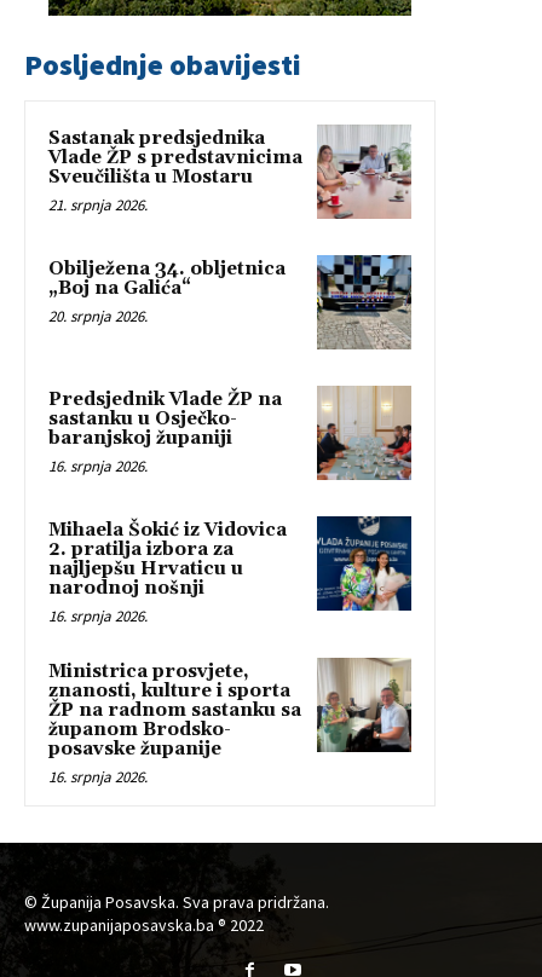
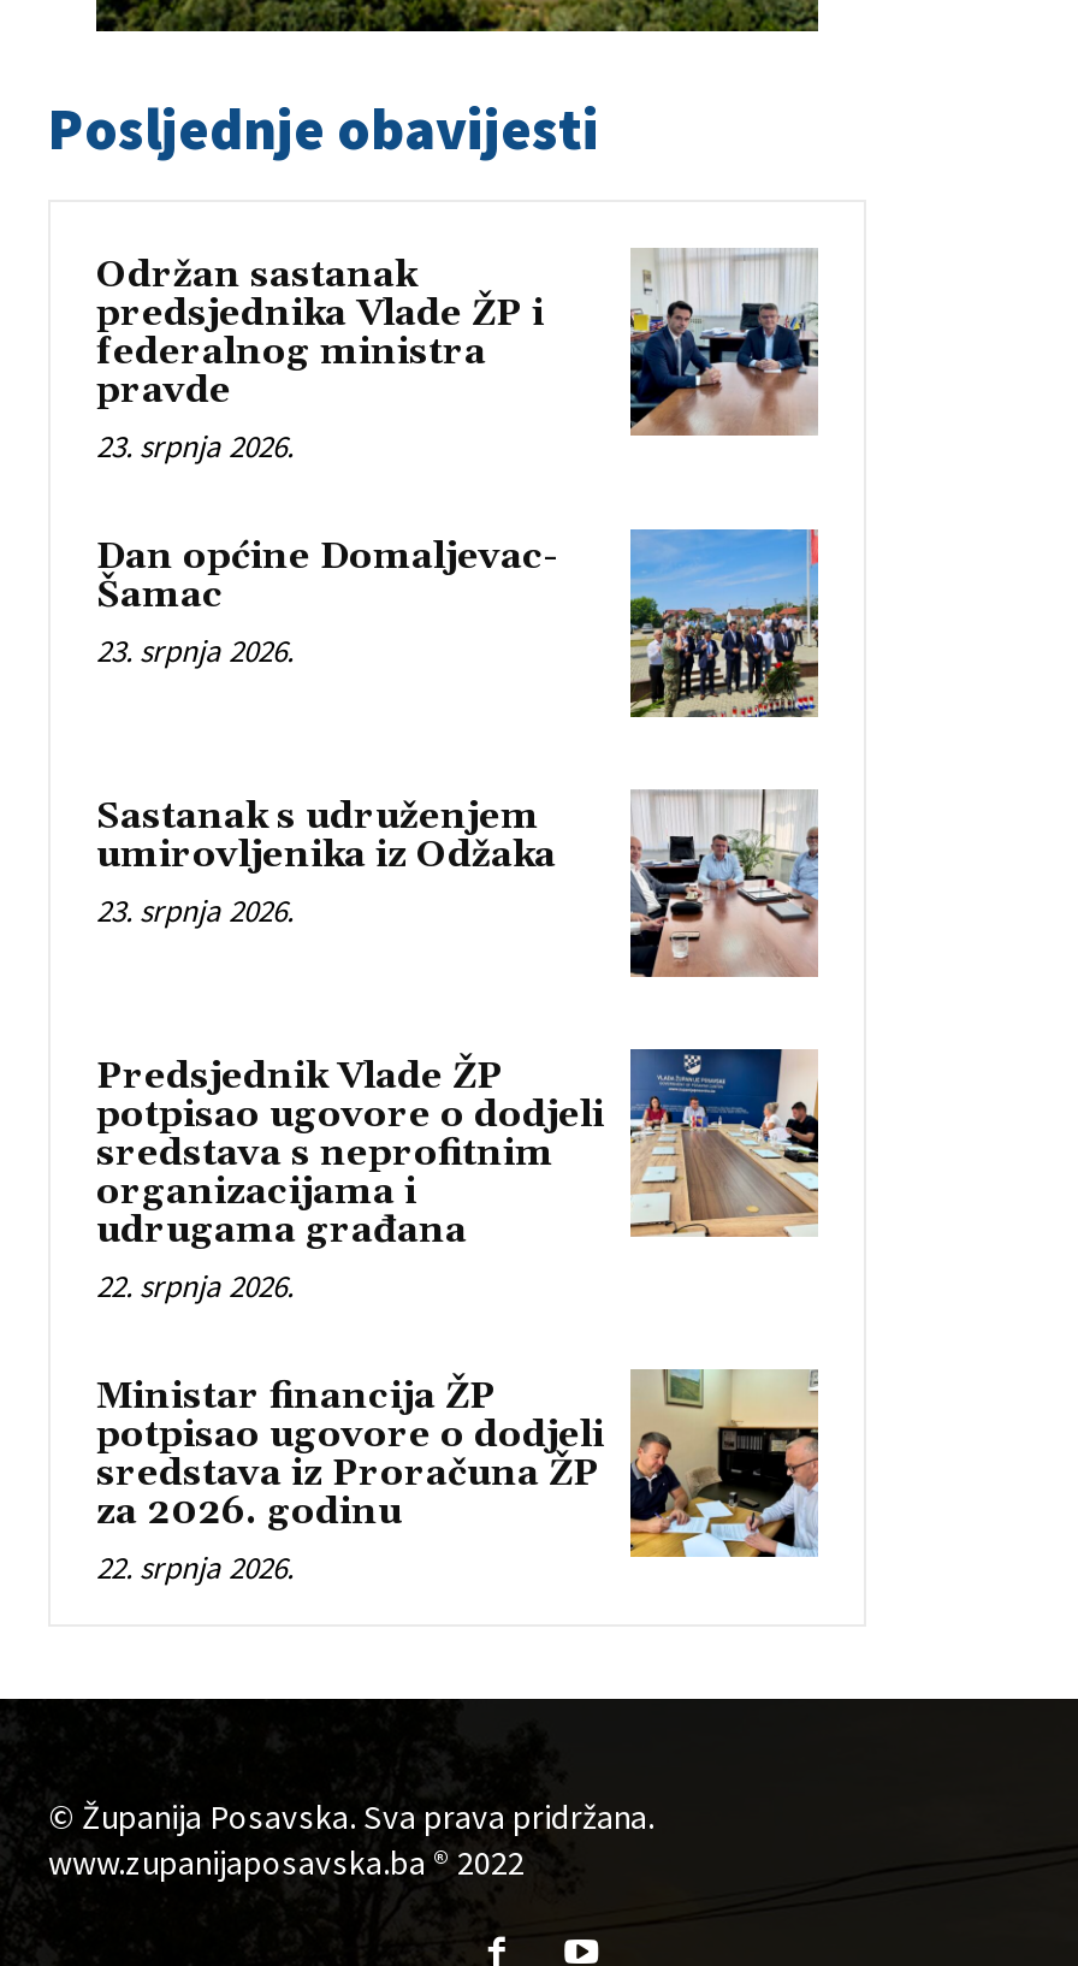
[48,127,411,219] [image] | Sastanak predsjednika | Vlade ŽP s predstavnicima | Sveučilišta u Mostaru | 21. srpnja 2026. -> [96,253,816,468] [image] | Održan sastanak | predsjednika Vlade ŽP i | federalnog ministra | pravde | 23. srpnja 2026.
[48,254,413,349] [image] | Obilježena 34. obljetnica | „Boj na Galića“ | 20. srpnja 2026. -> [96,527,821,717] [image] | Dan općine Domaljevac- | Šamac | 23. srpnja 2026.
[48,386,411,480] [image] | Predsjednik Vlade ŽP na | sastanku u Osječko- | baranjskoj županiji | 16. srpnja 2026. -> [96,792,818,979] [image] | Sastanak s udruženjem | umirovljenika iz Odžaka | 23. srpnja 2026.
[48,515,413,627] [image] | Mihaela Šokić iz Vidovica | 2. pratilja izbora za | najljepšu Hrvaticu u | narodnoj nošnji | 16. srpnja 2026. -> [96,1049,821,1307] [image] | Predsjednik Vlade ŽP | potpisao ugovore o dodjeli | sredstava s neprofitnim | organizacijama i | udrugama građana | 22. srpnja 2026.
[48,657,413,788] [image] | Ministrica prosvjete, | znanosti, kulture i sporta | ŽP na radnom sastanku sa | županom Brodsko- | posavske županije | 16. srpnja 2026. -> [96,1331,821,1589] [image] | Ministar financija ŽP | potpisao ugovore o dodjeli | sredstava iz Proračuna ŽP | za 2026. godinu | 22. srpnja 2026.

